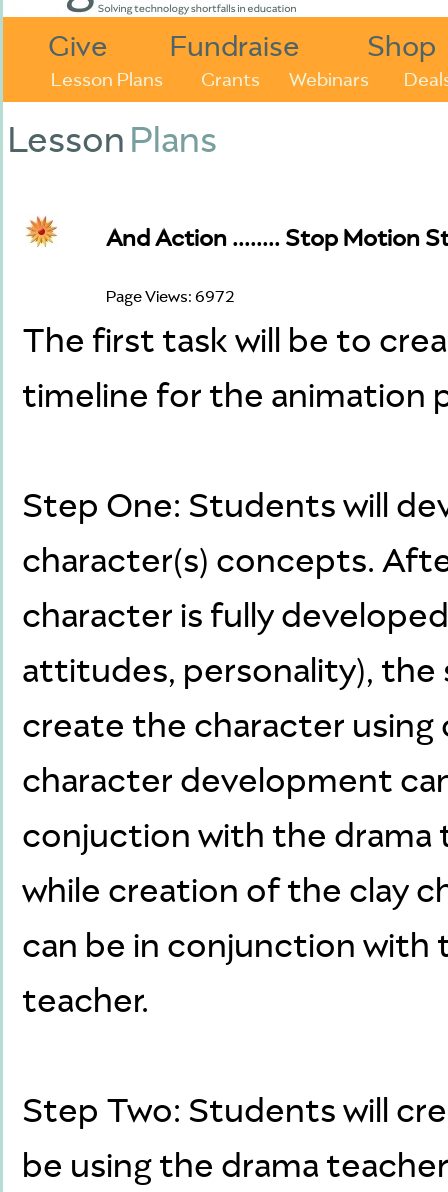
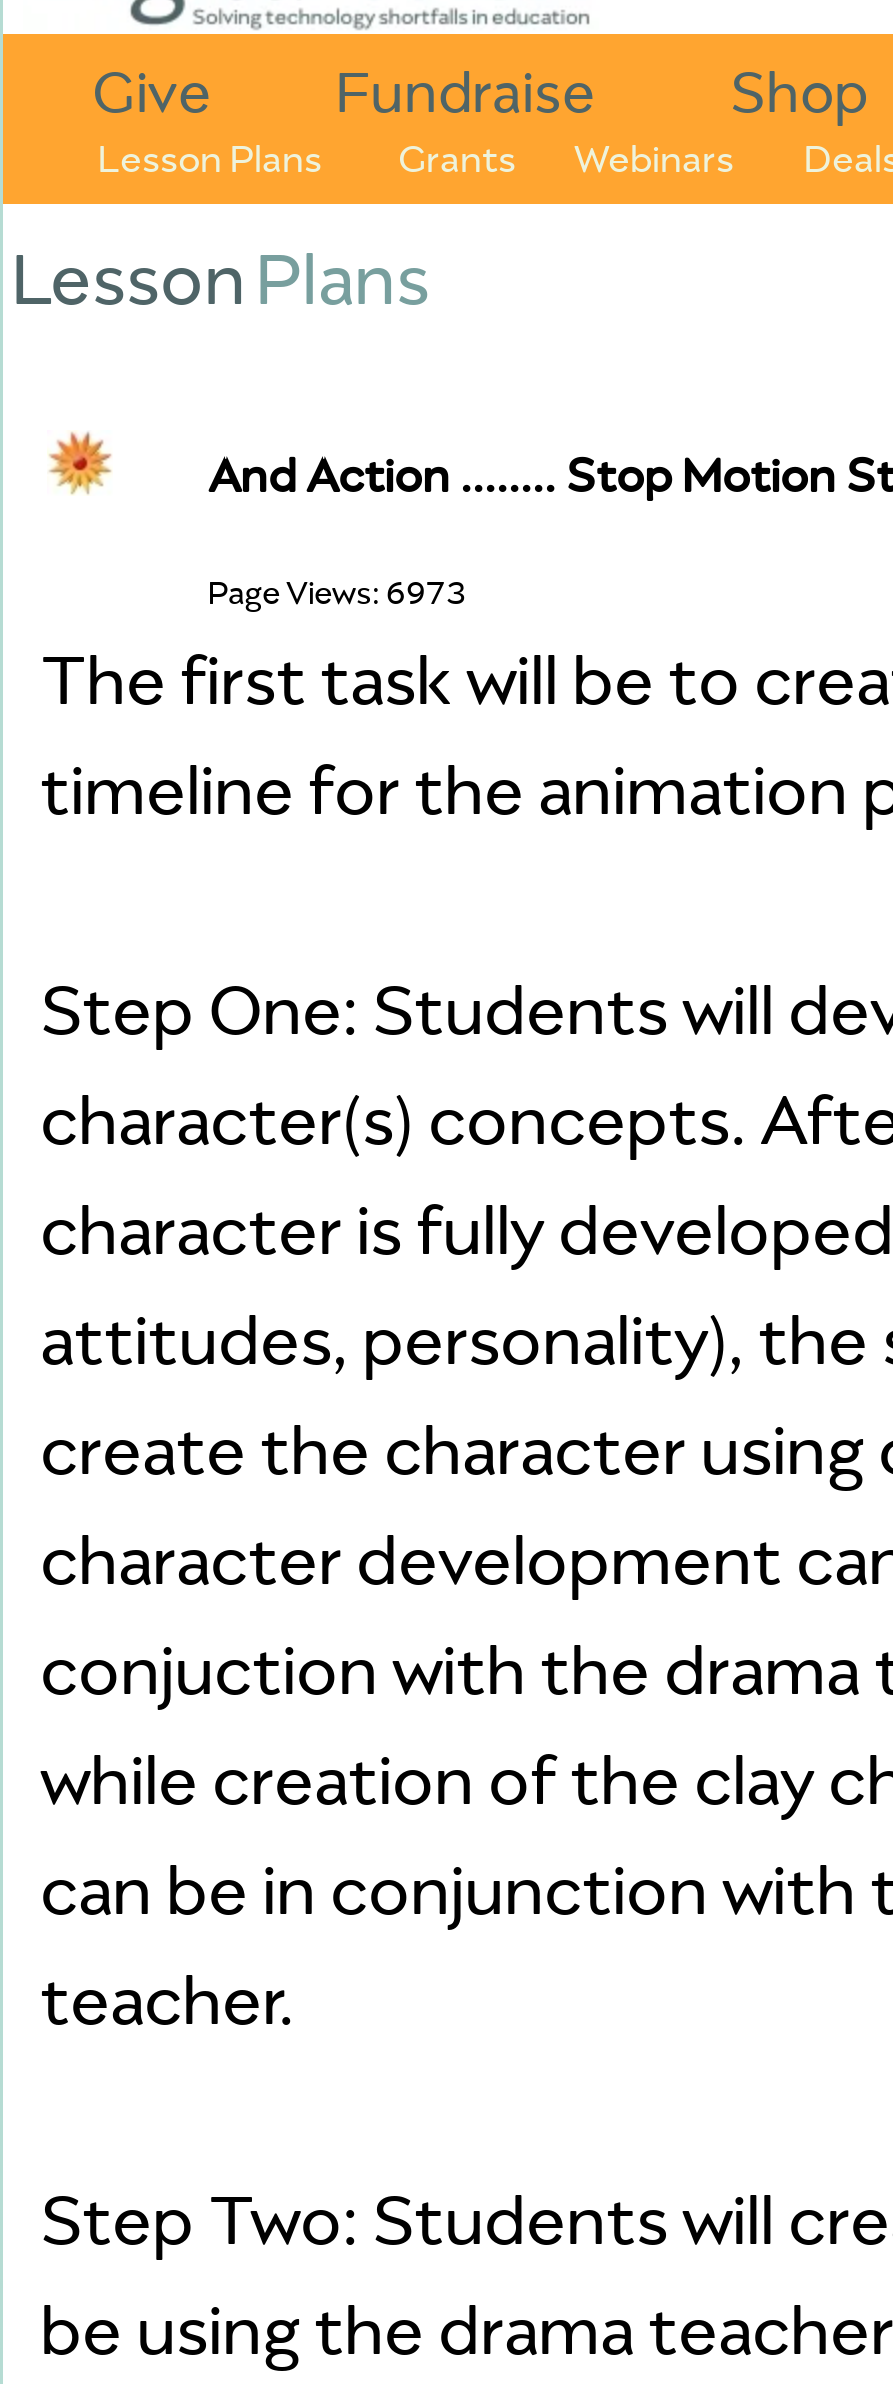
[105,285,233,307] Page Views: 6972 -> [208,570,466,614] Page Views: 6973

